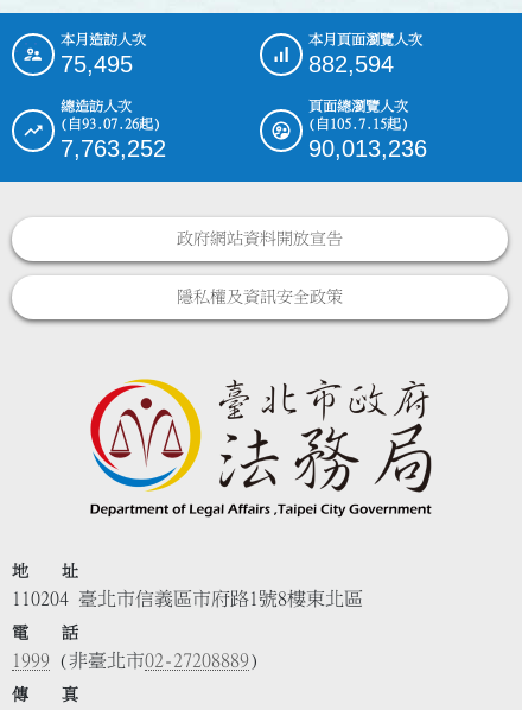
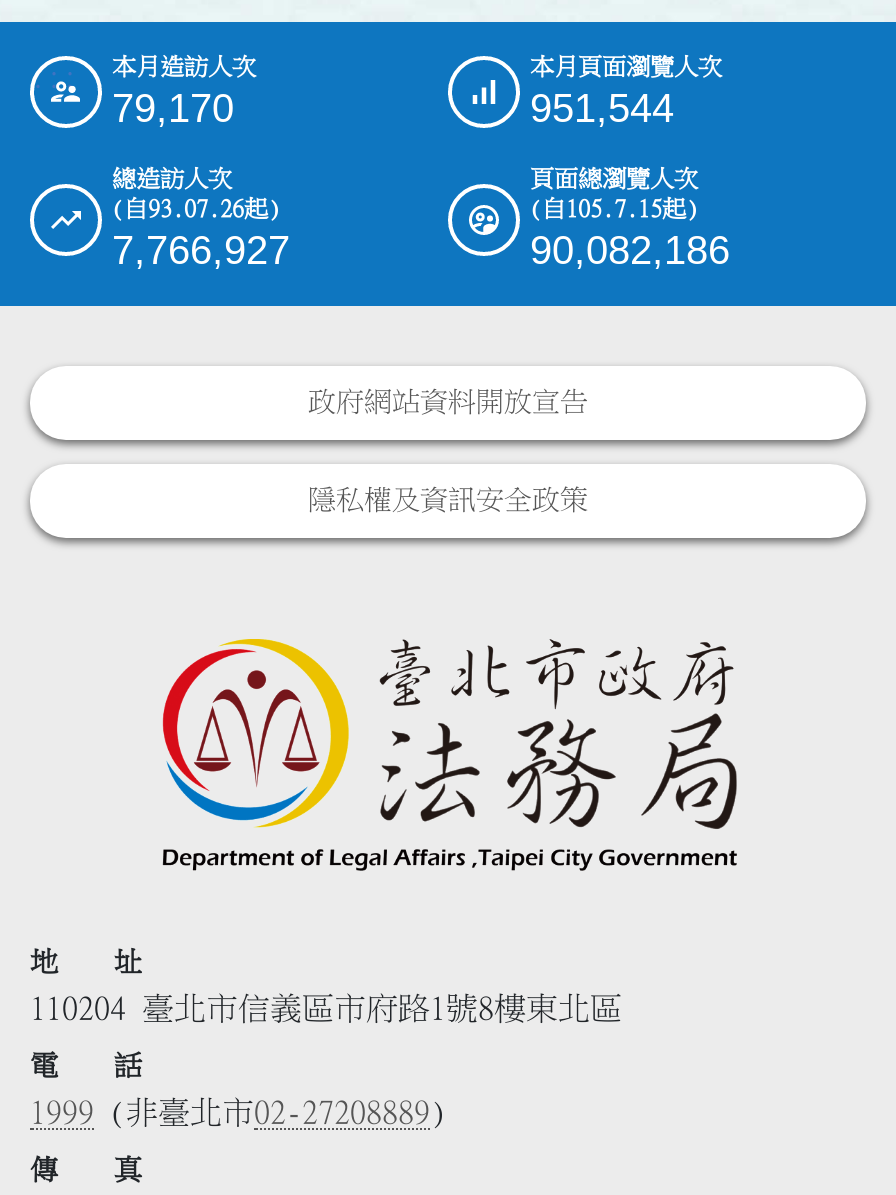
[61,51,133,77] 75,495 -> [112,86,234,130] 79,170
[308,51,394,77] 882,594 -> [530,86,674,130] 951,544
[61,135,166,161] 7,763,252 -> [112,228,290,272] 7,766,927
[308,135,427,161] 90,013,236 -> [530,228,730,272] 90,082,186

